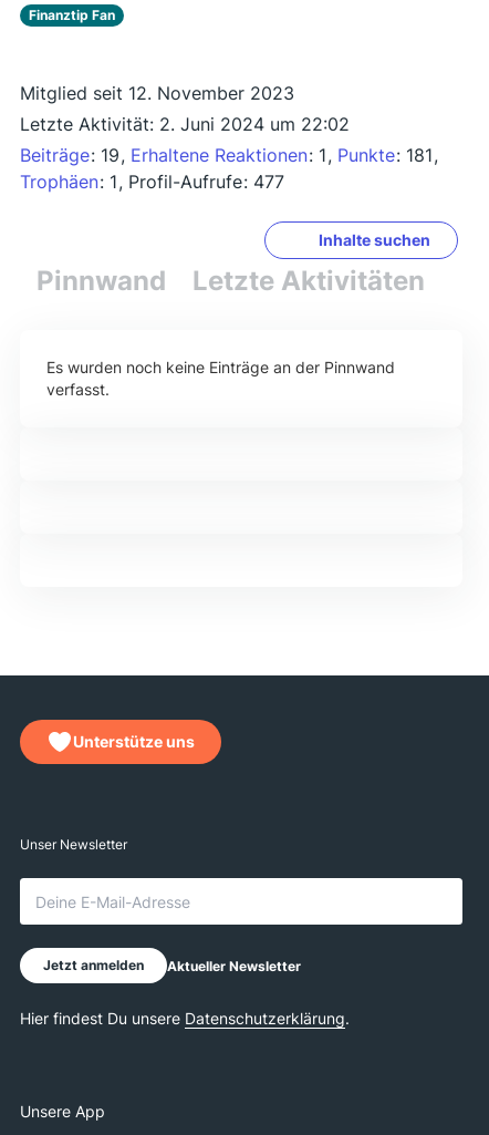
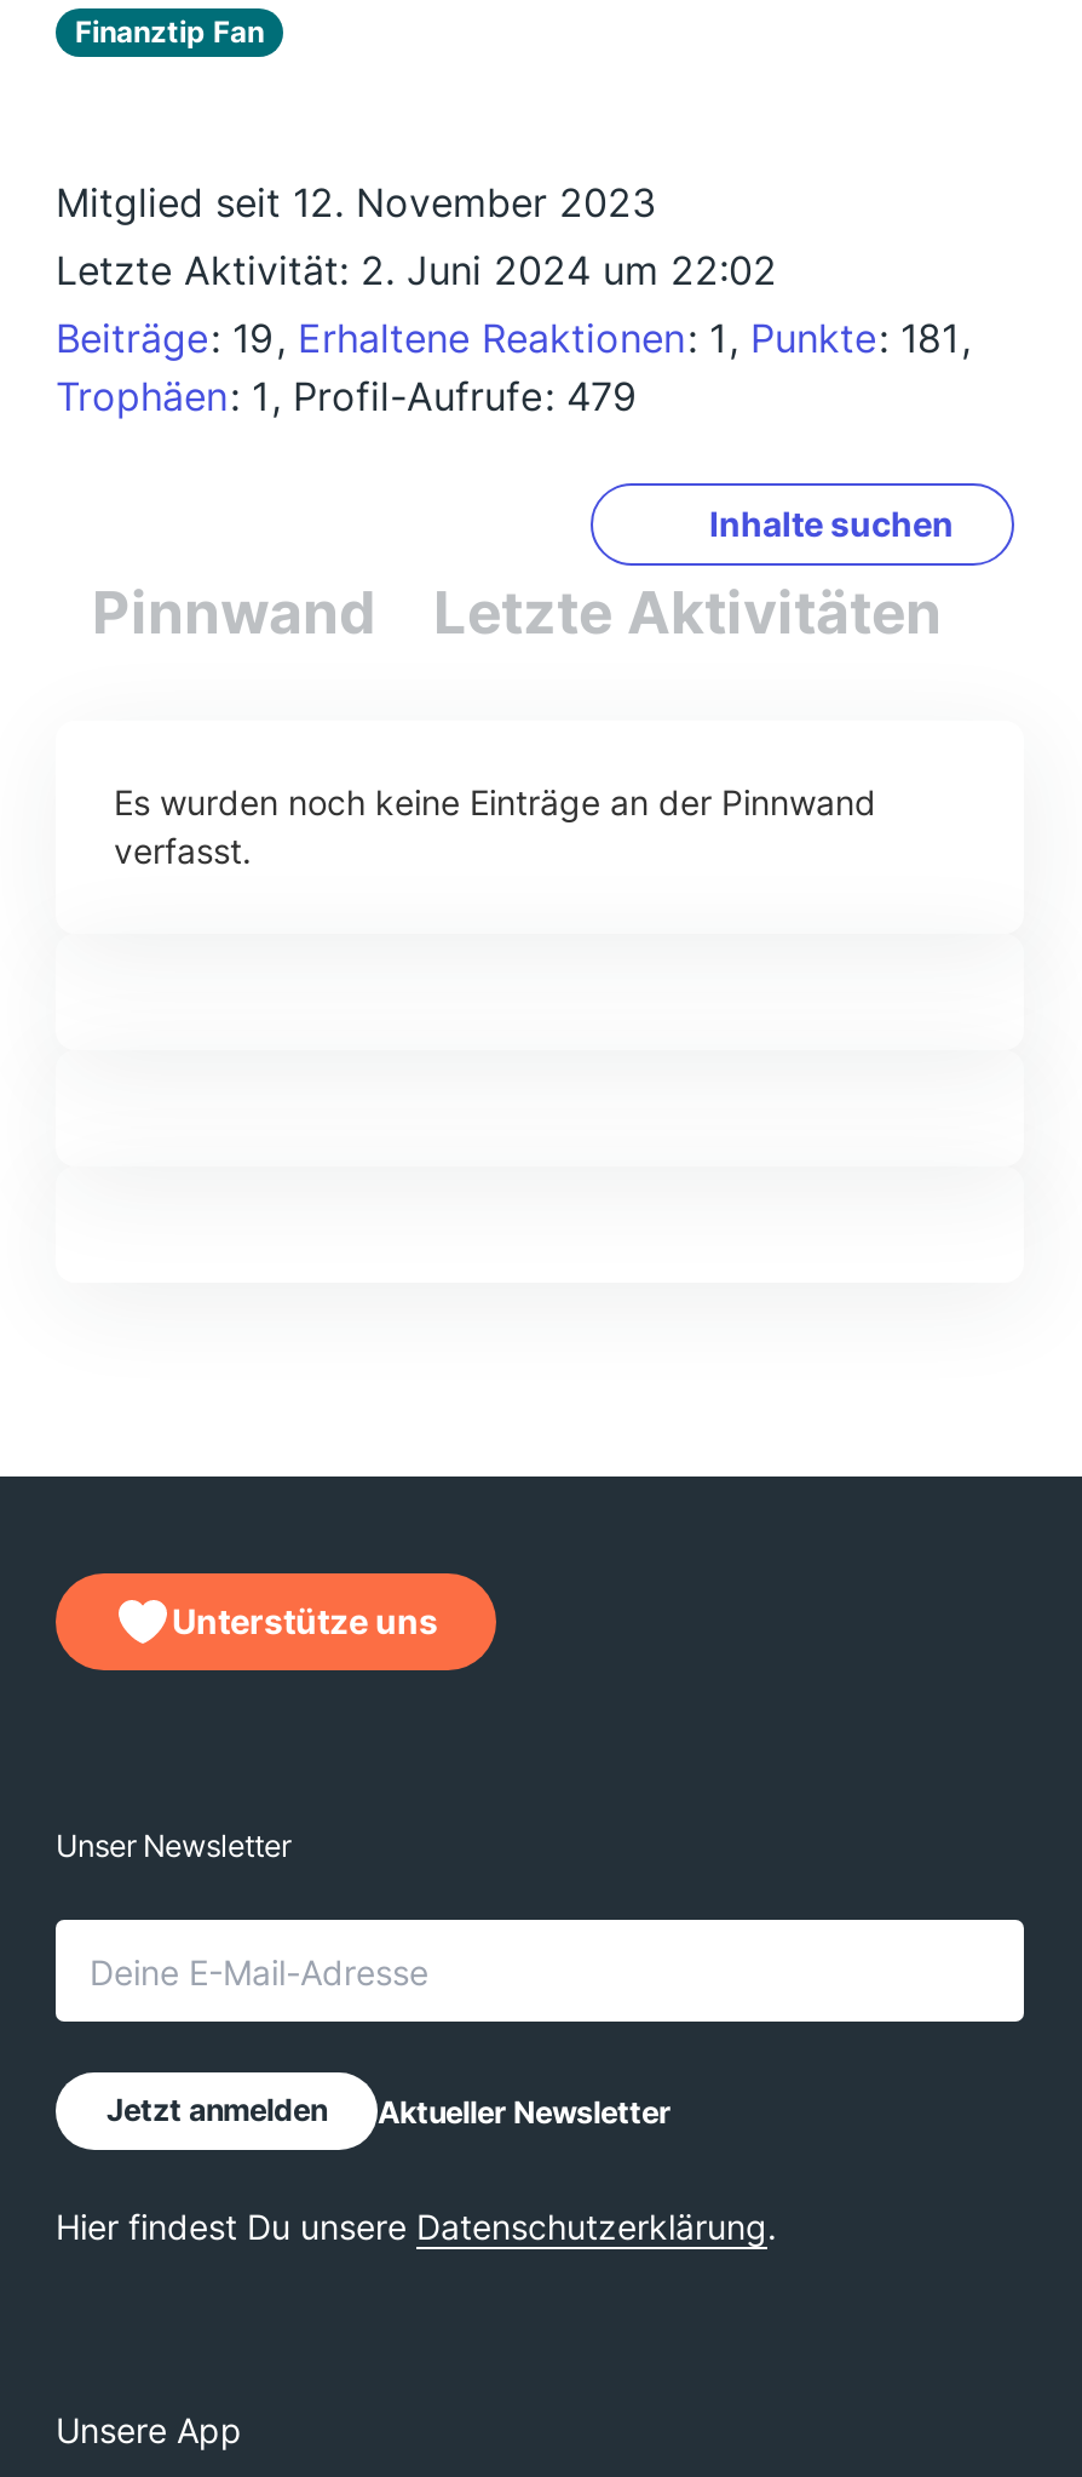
[20,171,284,193] Trophäen 1 Profil-Aufrufe 477 -> [56,373,637,421] Trophäen 1 Profil-Aufrufe 479

